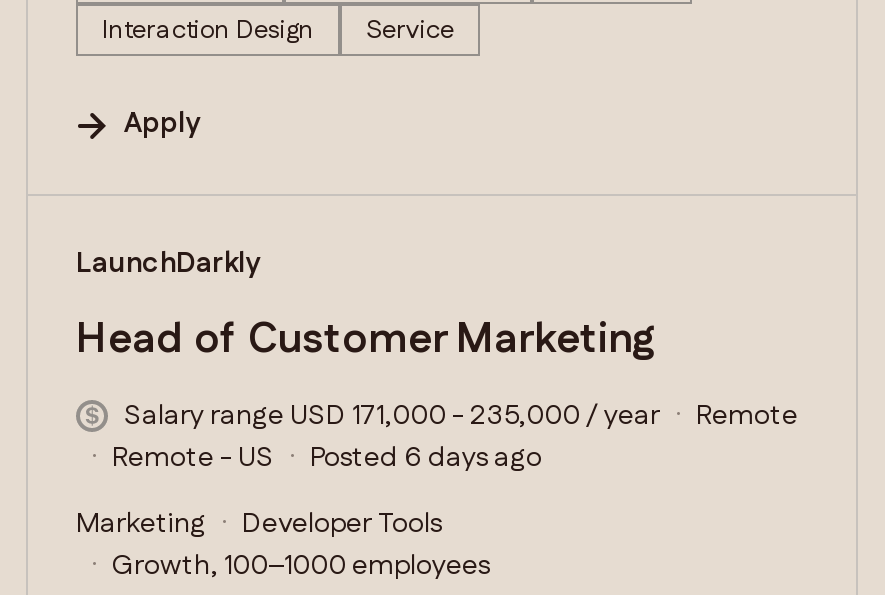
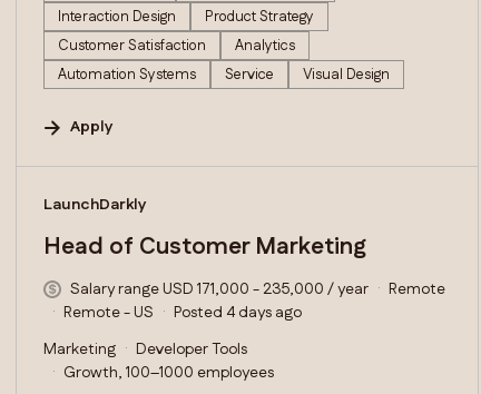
none -> [58,7,314,85] Product Strategy | Customer Satisfaction | Analytics | Automation Systems
none -> [303,65,390,85] Visual Design
[310,438,542,478] Posted 6 days ago -> [174,302,302,324] Posted 4 days ago

